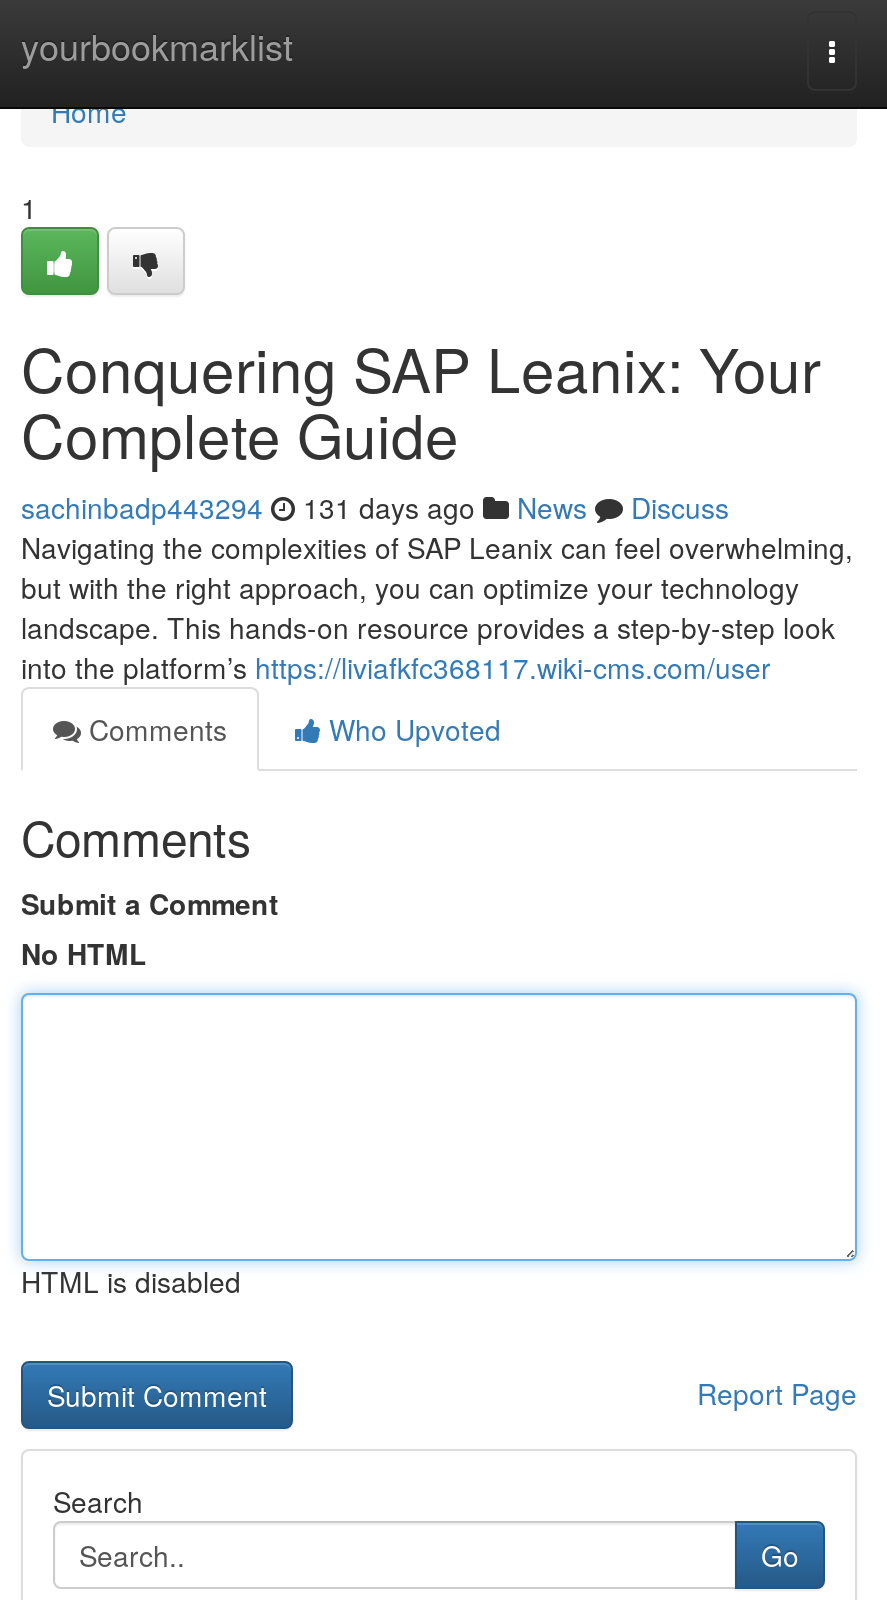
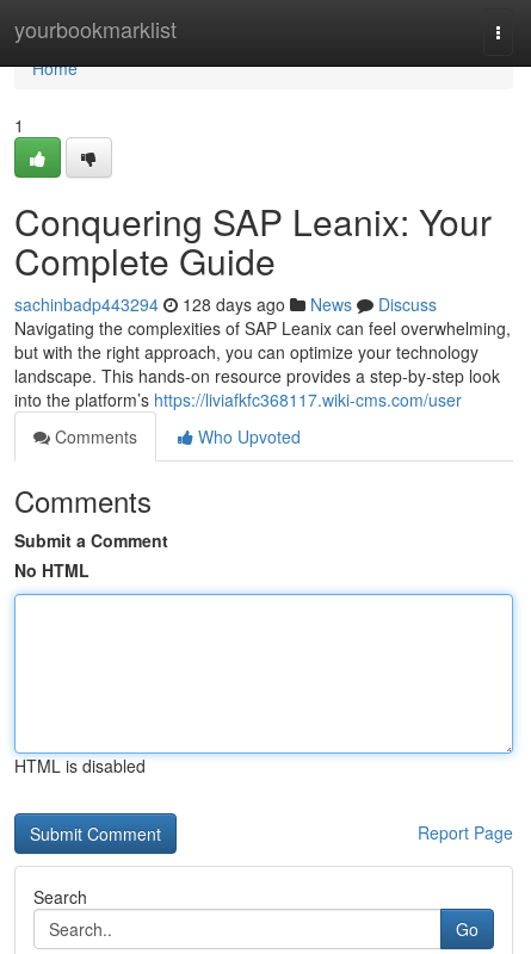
[21,487,729,527] sachinbadp443294 131 days ago News Discuss -> [14,292,437,316] sachinbadp443294 128 days ago News Discuss

